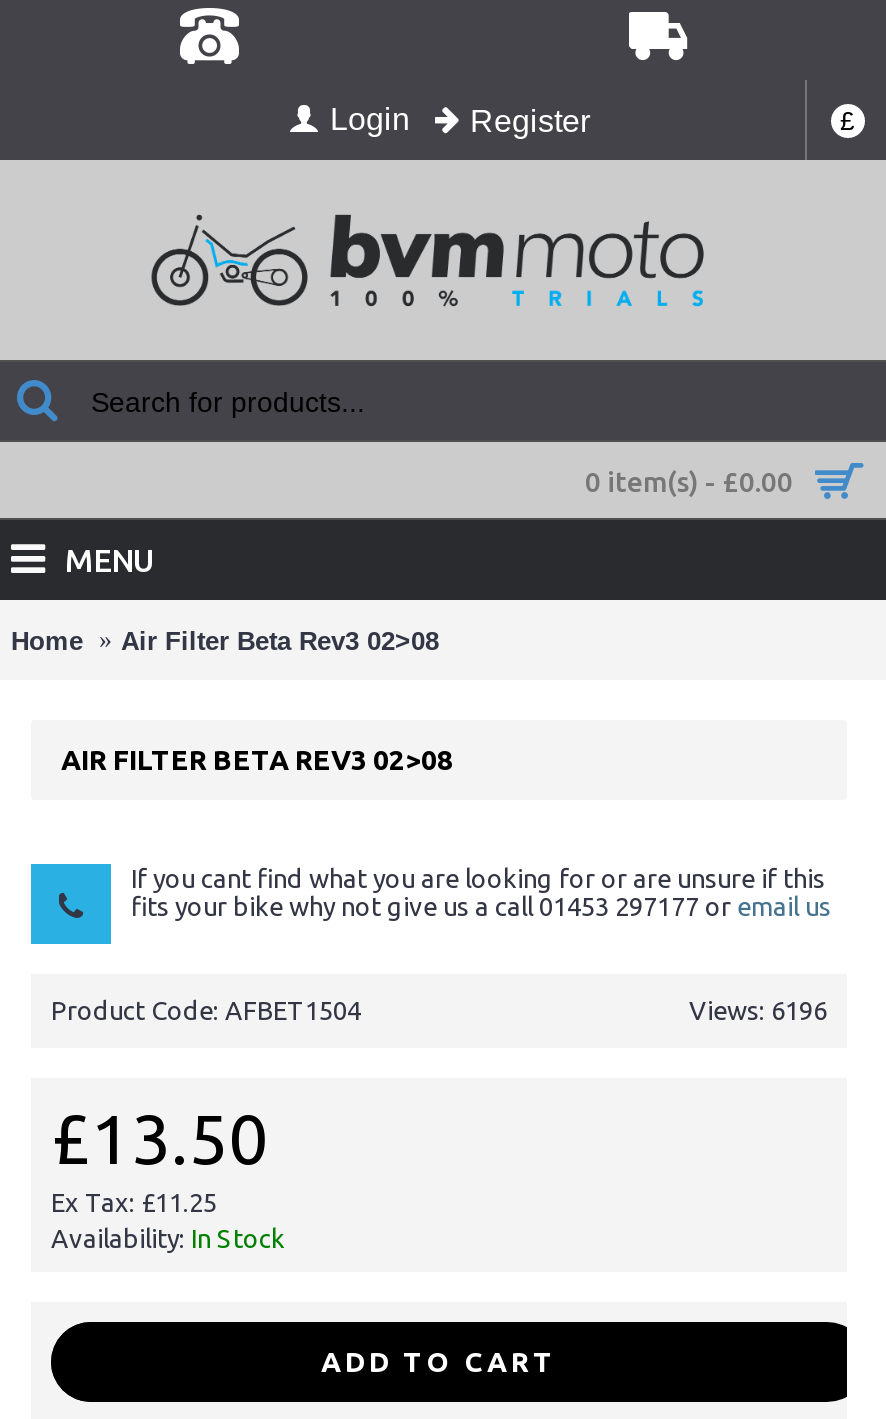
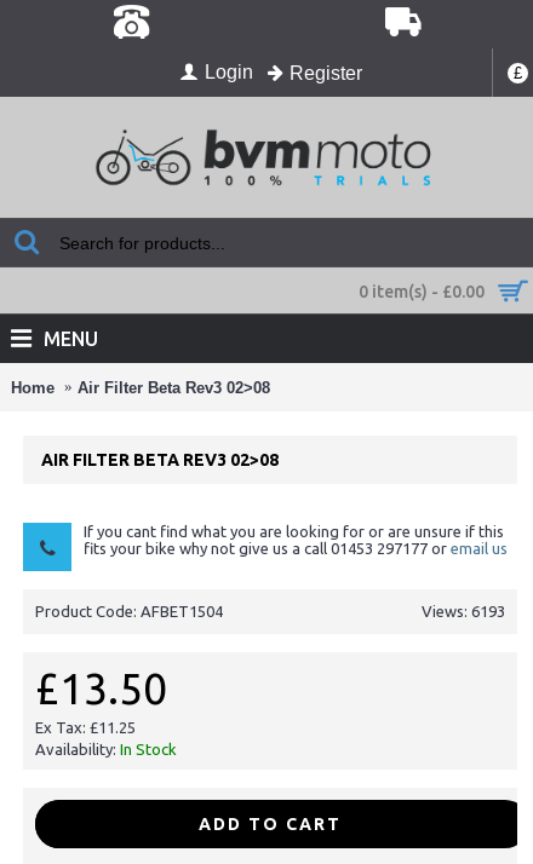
[689,996,827,1024] Views: 6196 -> [422,603,505,620] Views: 6193

